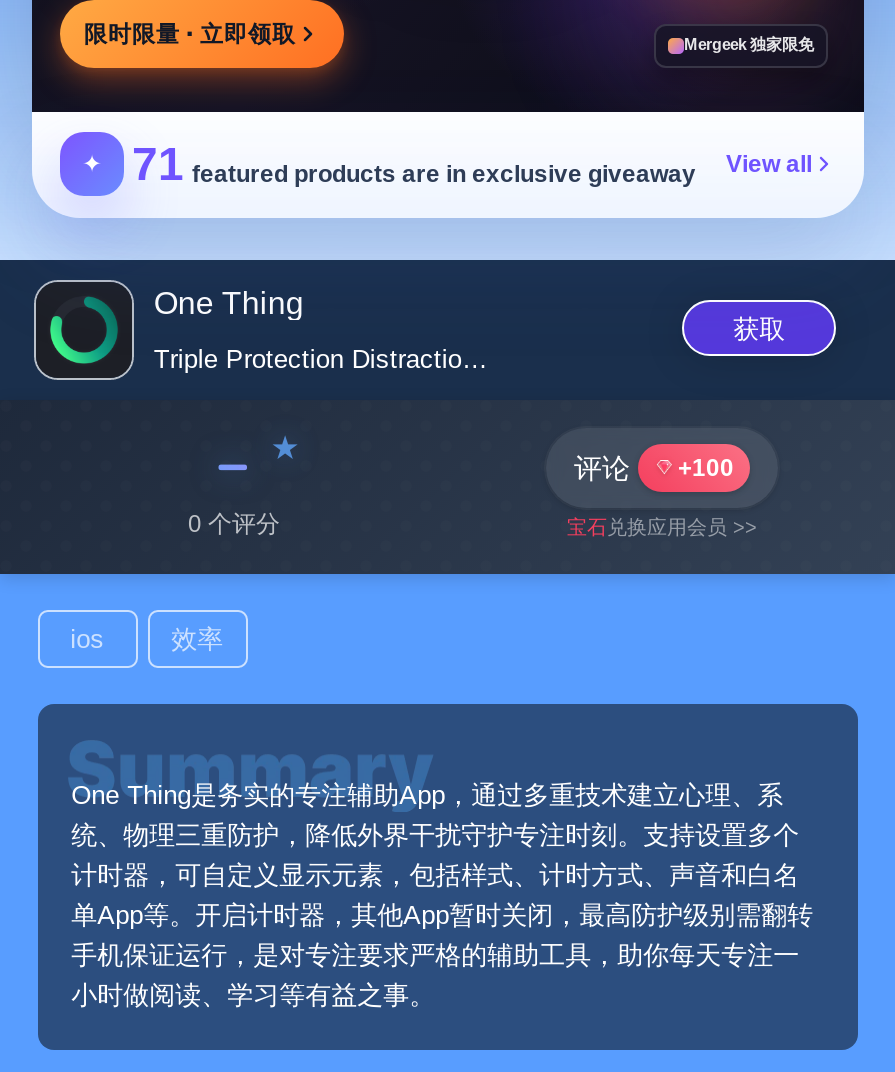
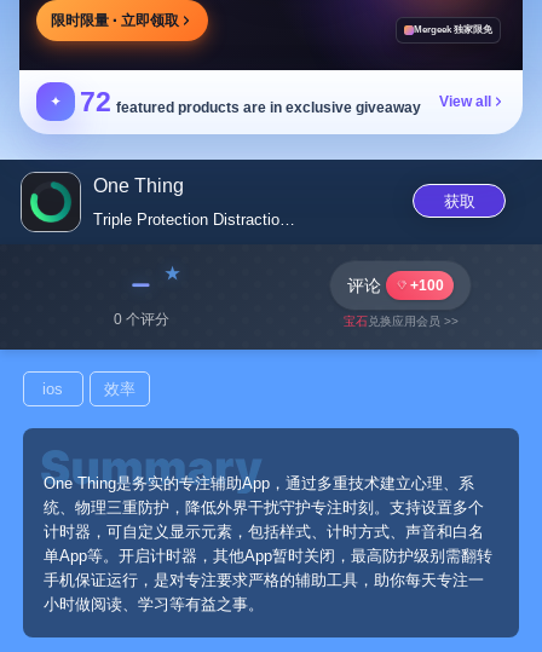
[132,137,696,189] 71 featured products are in exclusive giveaway -> [80,85,421,117] 72 featured products are in exclusive giveaway

